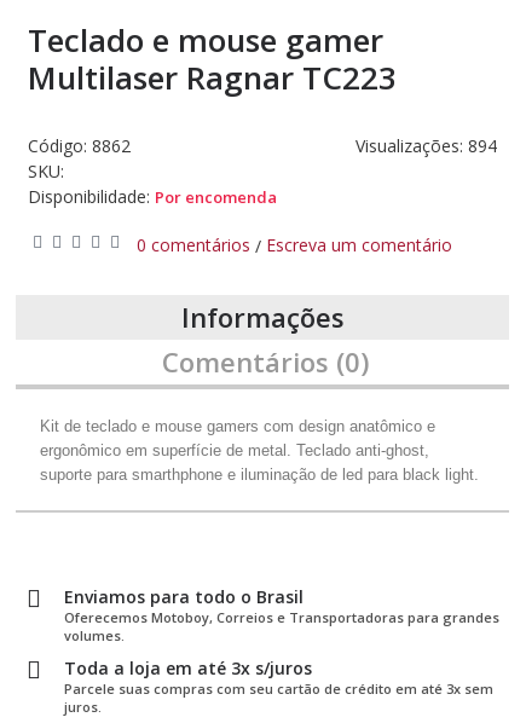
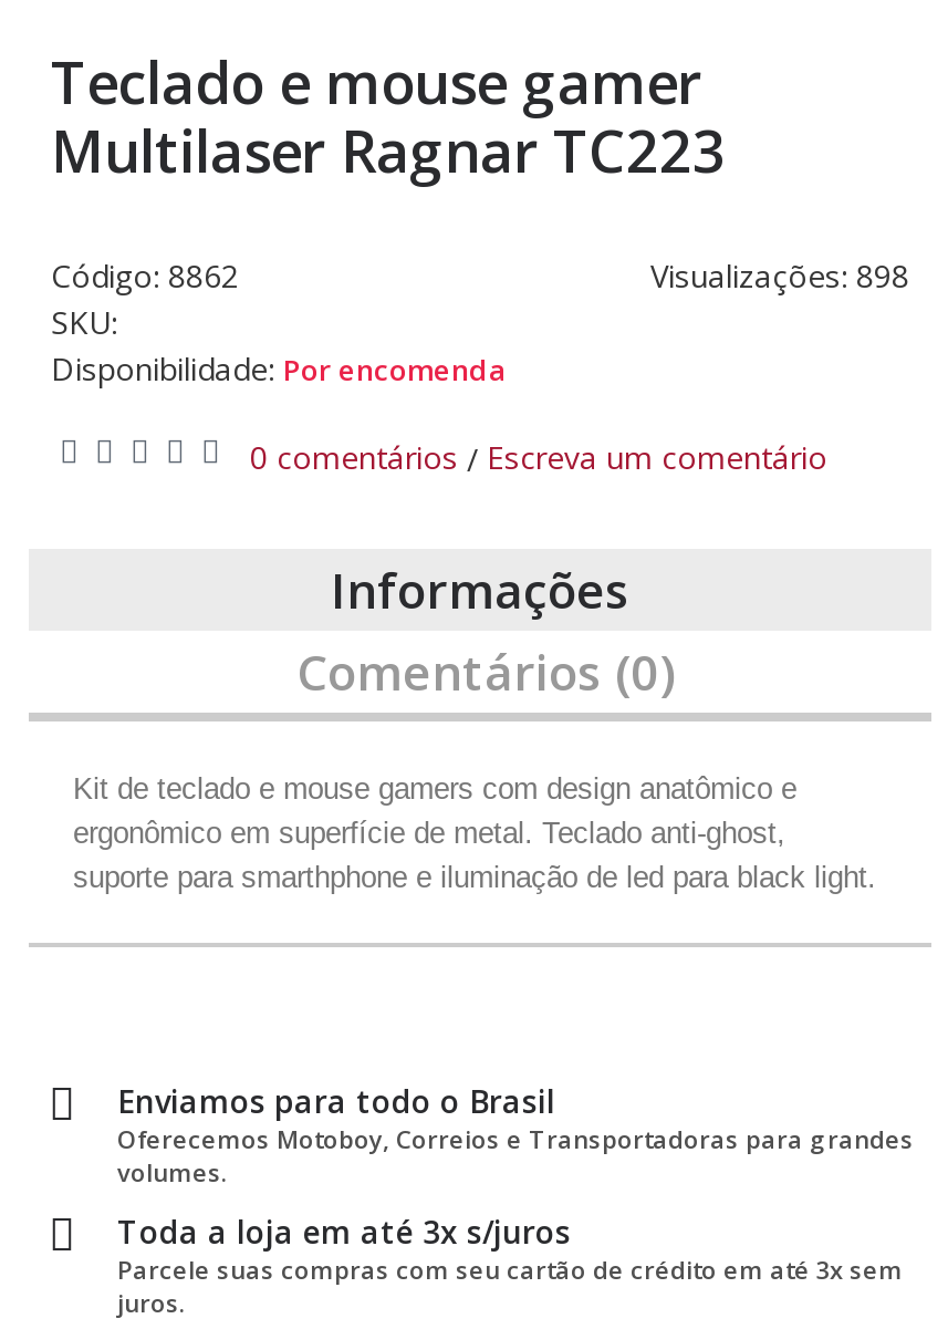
[356,134,497,157] Visualizações: 894 -> [650,255,909,297] Visualizações: 898

